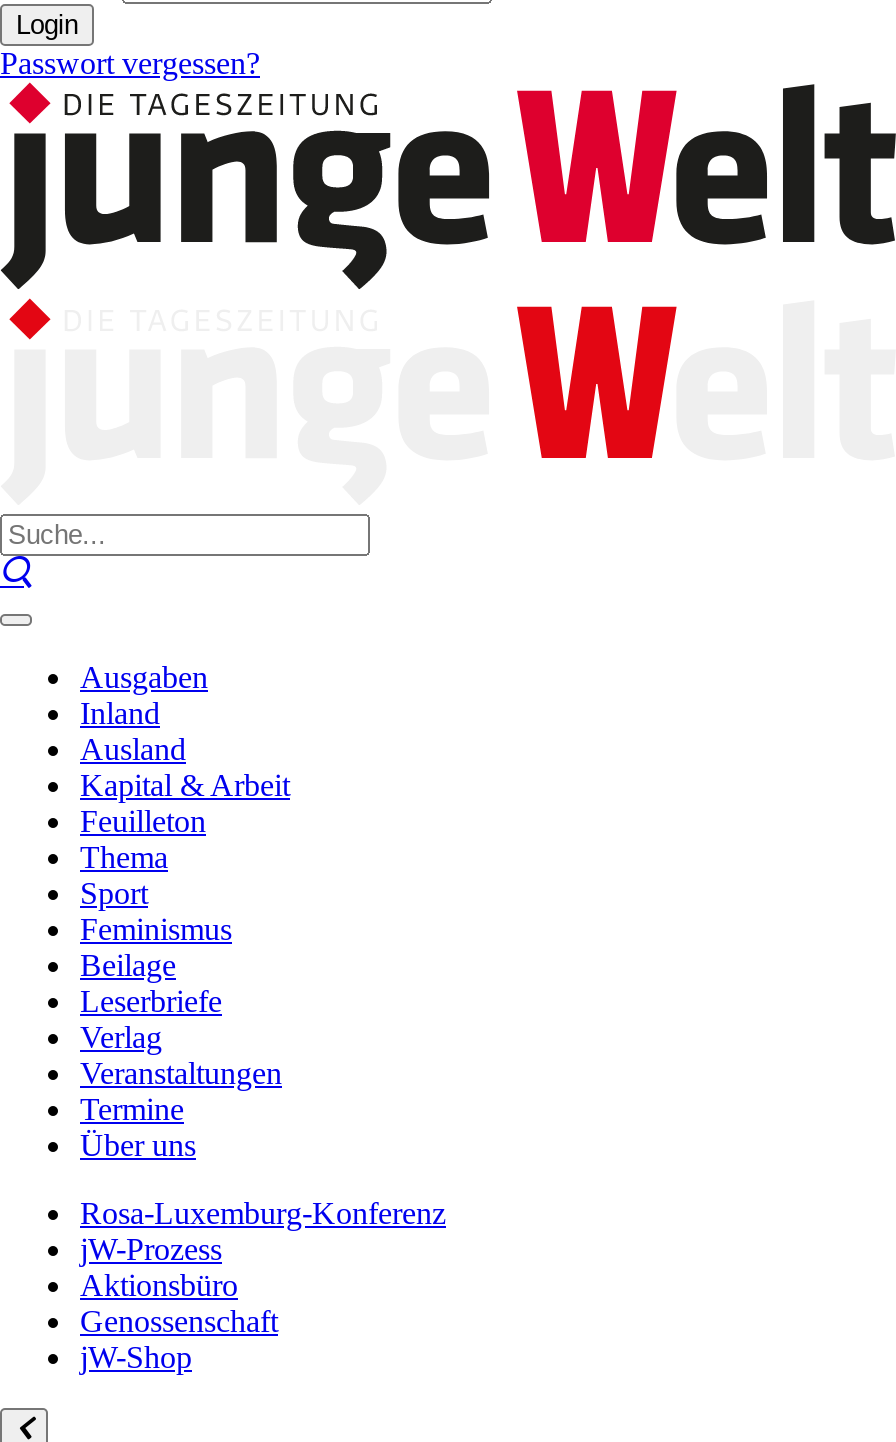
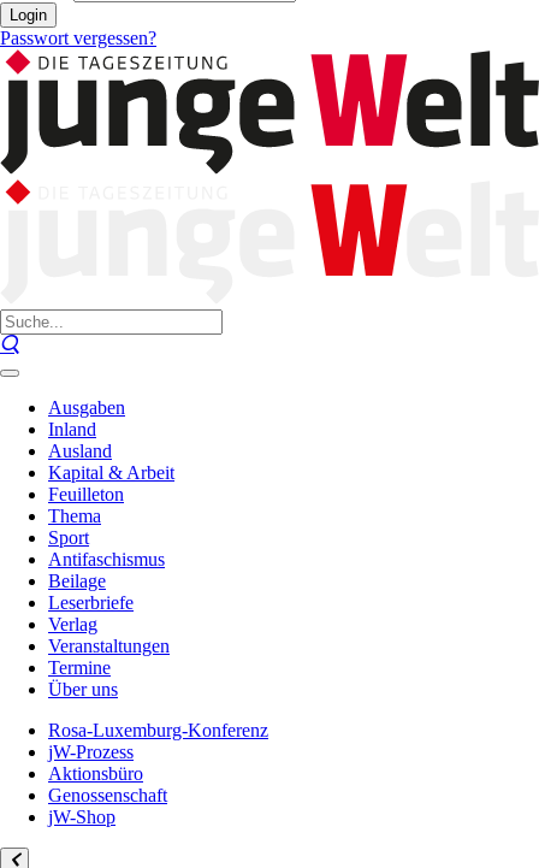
[80,912,232,946] Feminismus -> [48,549,165,569] Antifaschismus

